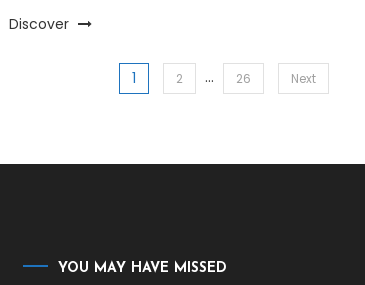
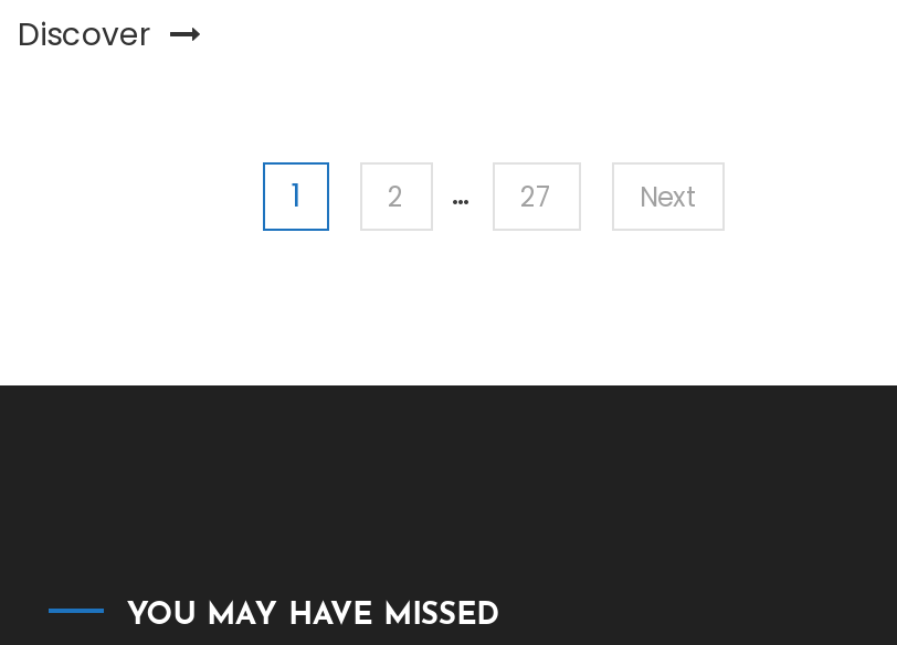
[236,70,251,87] 26 -> [520,179,551,217] 27

